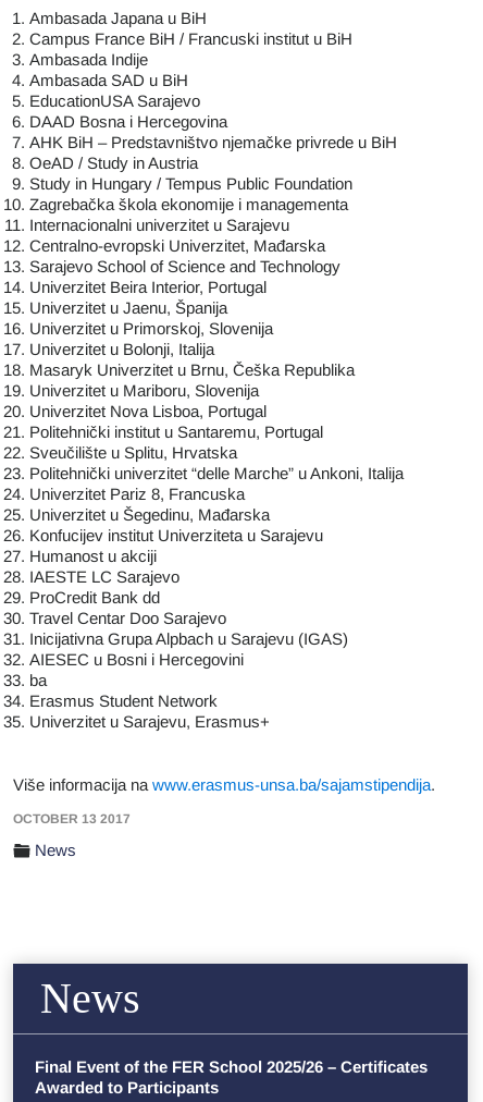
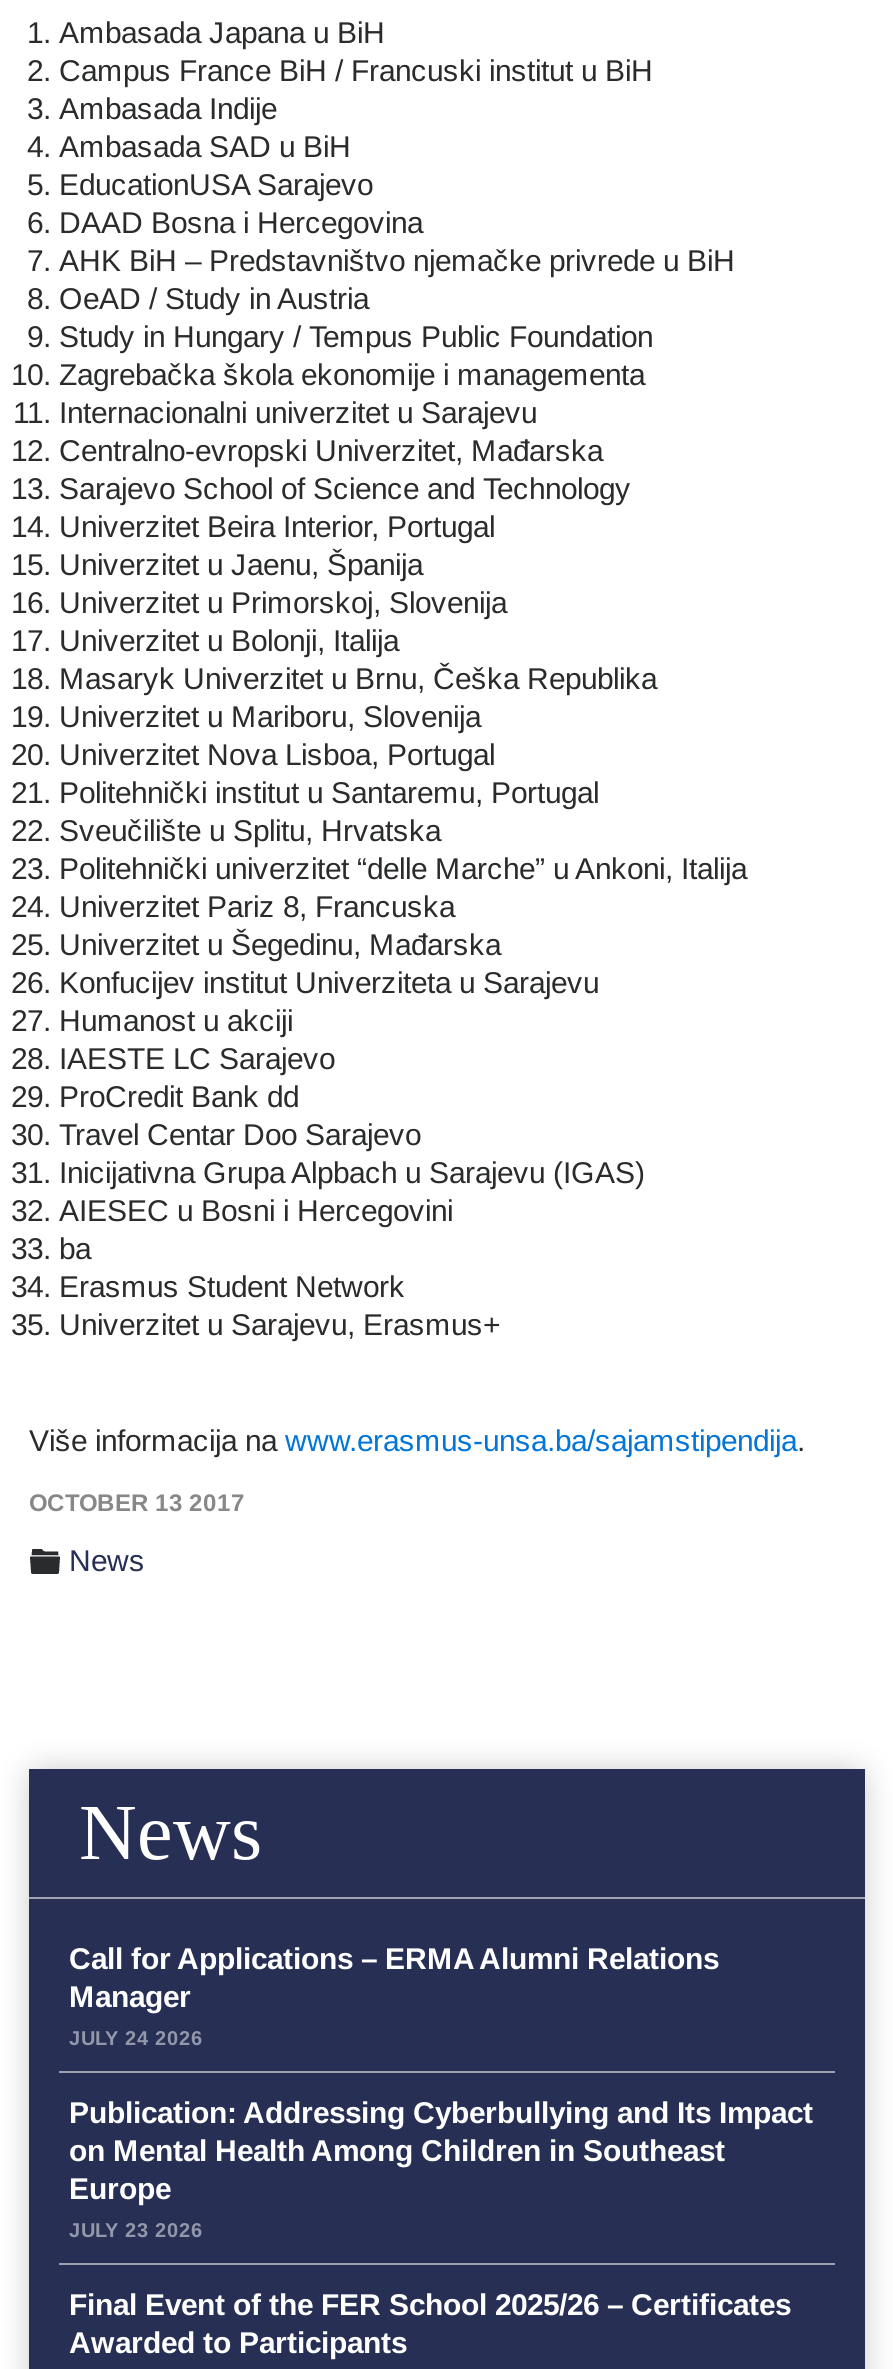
none -> [69,1941,813,2241] Call for Applications – ERMA Alumni Relations | Manager | JULY 24 2026 | Publication: Addressing Cyberbullying and Its Impact | on Mental Health Among Children in Southeast | Europe | JULY 23 2026

